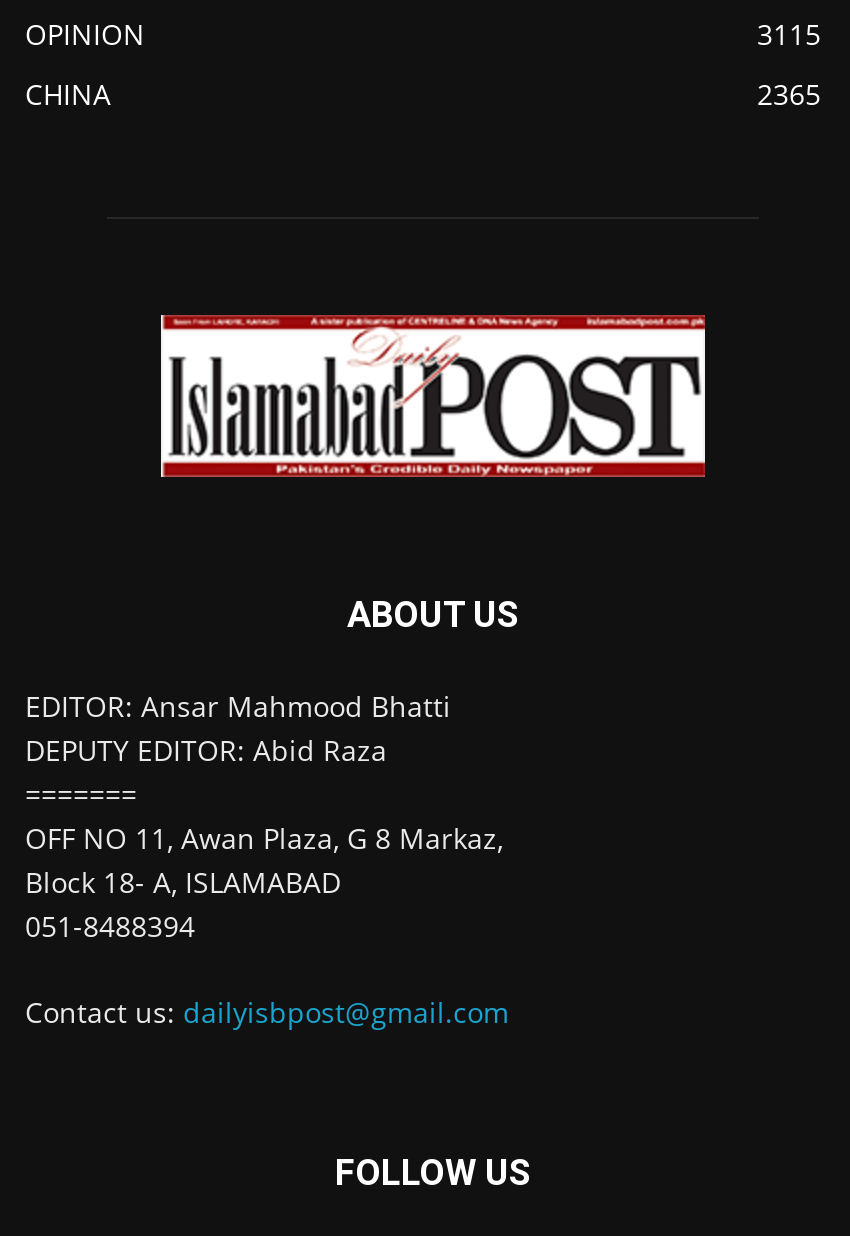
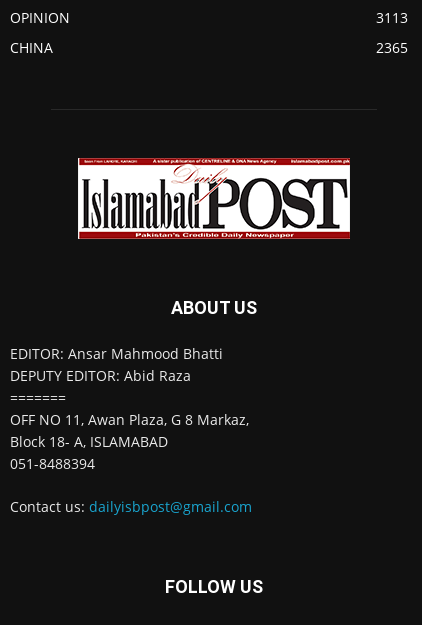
[757,15,821,53] 3115 -> [376,8,408,27] 3113

